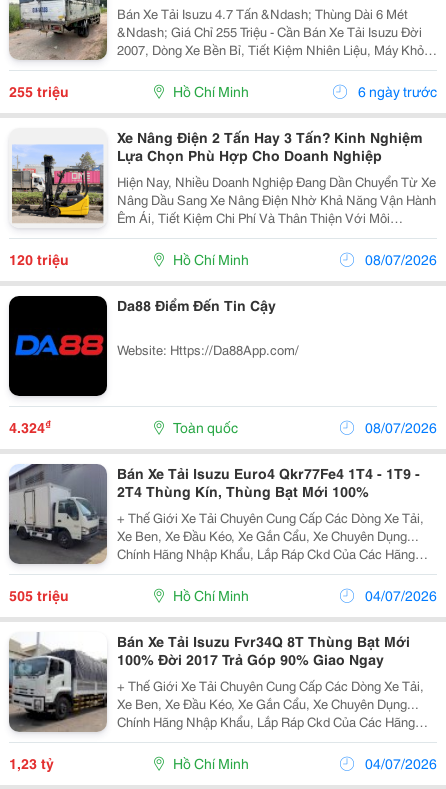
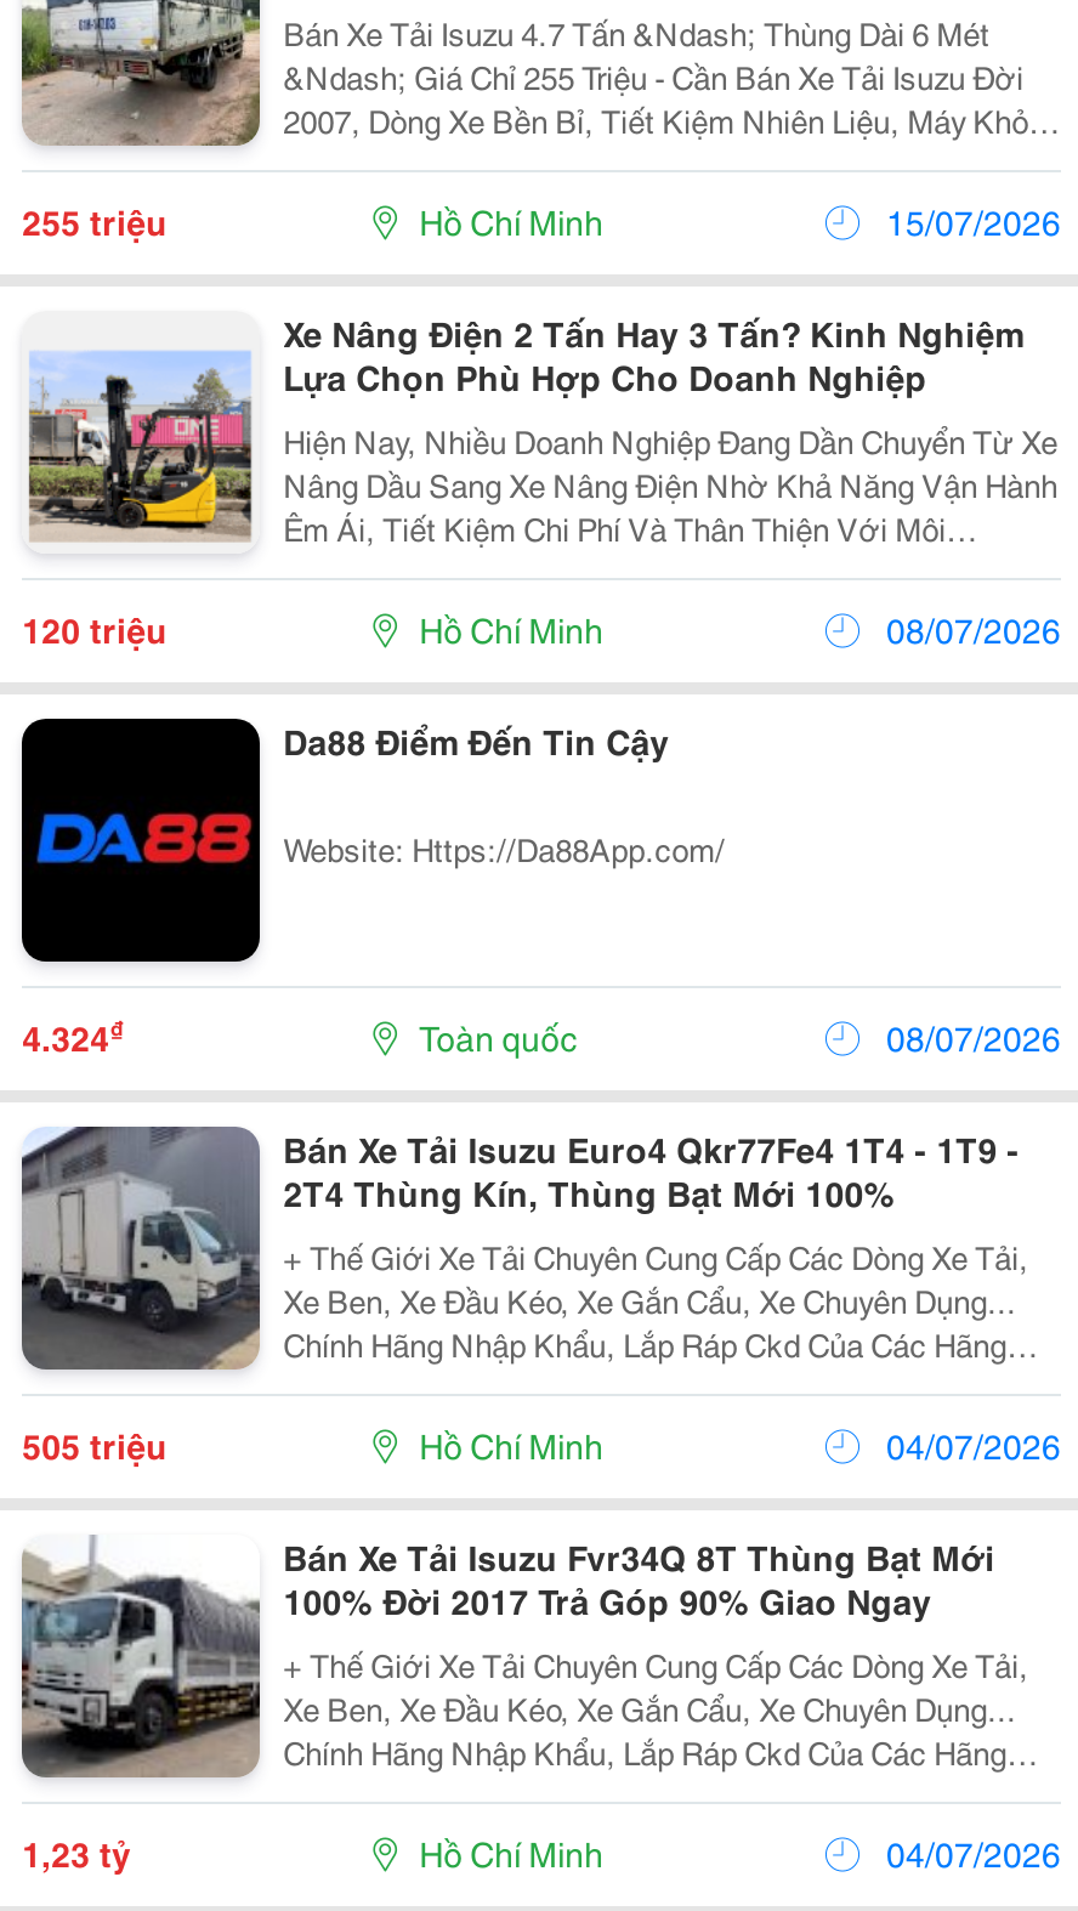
[355,81,437,101] 6 ngày trước -> [879,197,1061,245] 15/07/2026

